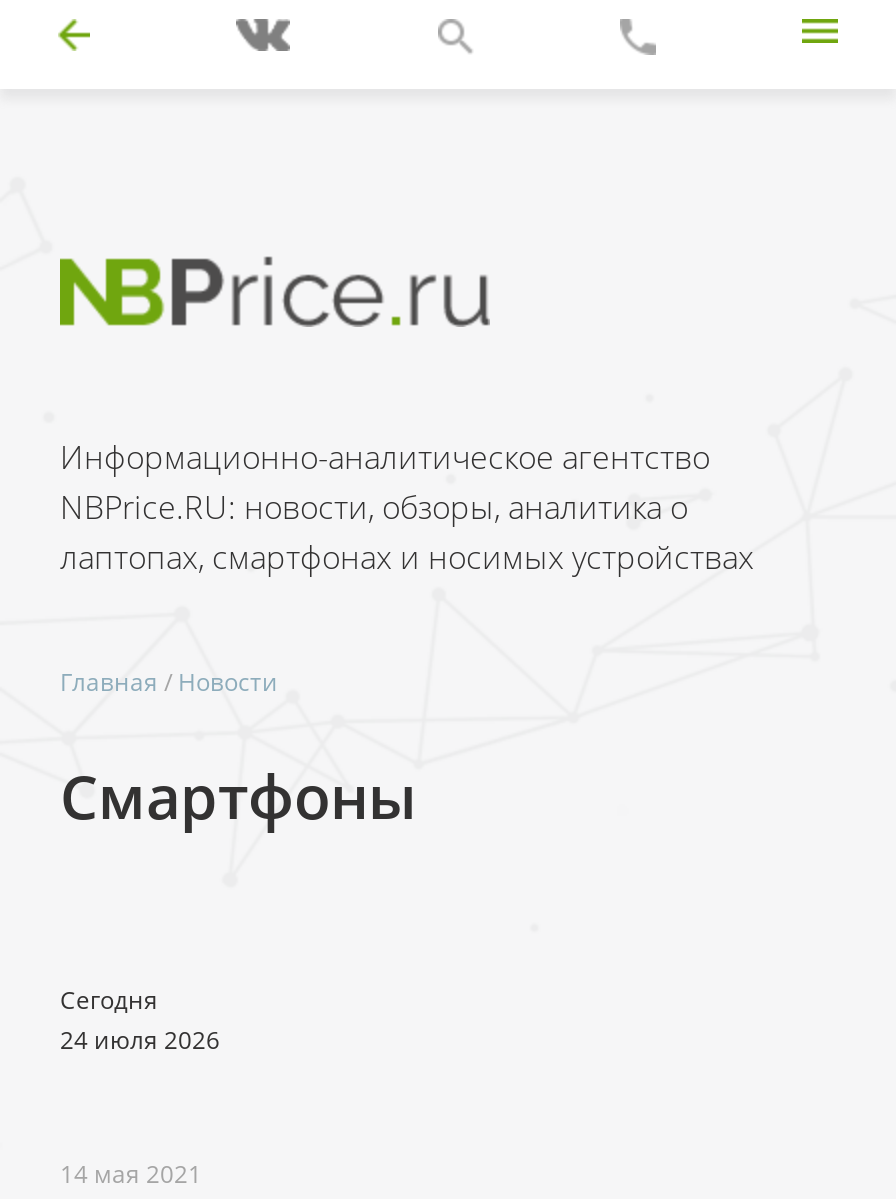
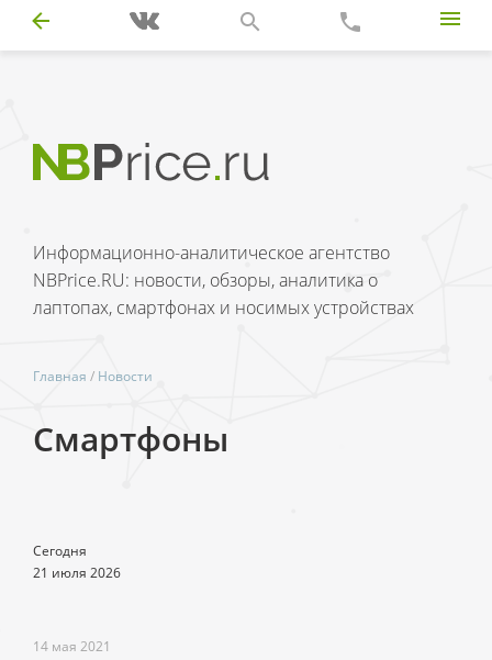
[60,1023,220,1057] 24 июля 2026 -> [33,563,121,582] 21 июля 2026

